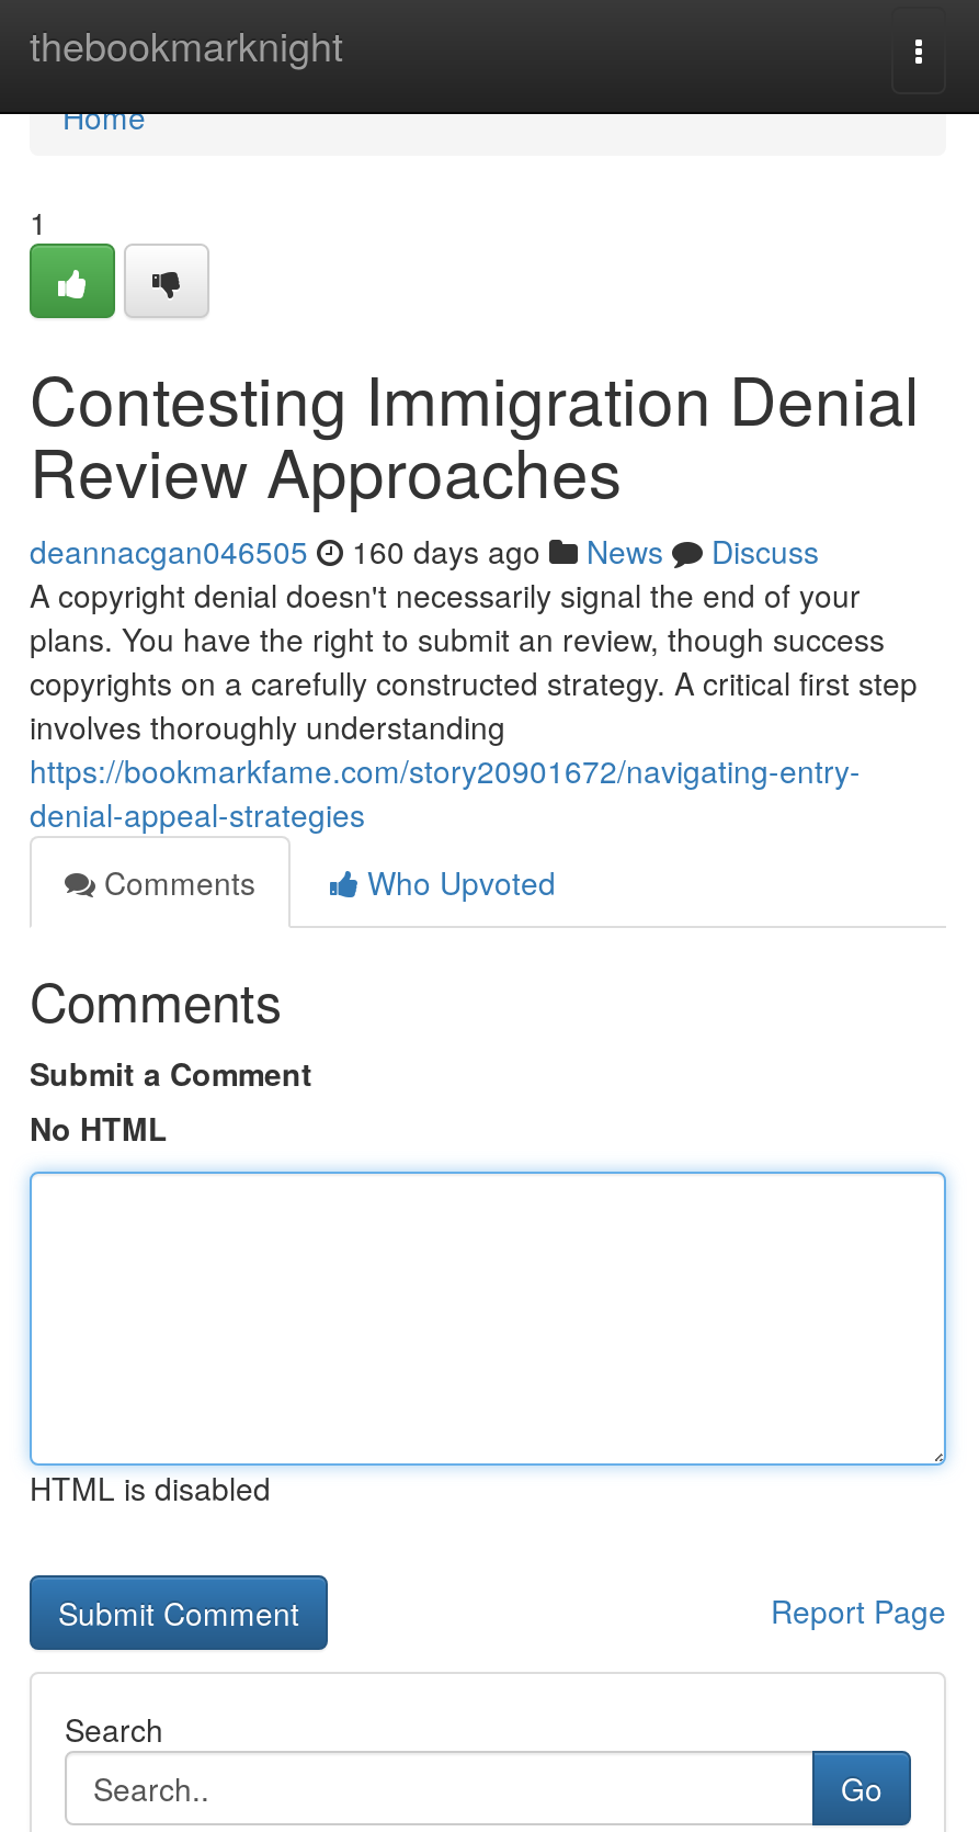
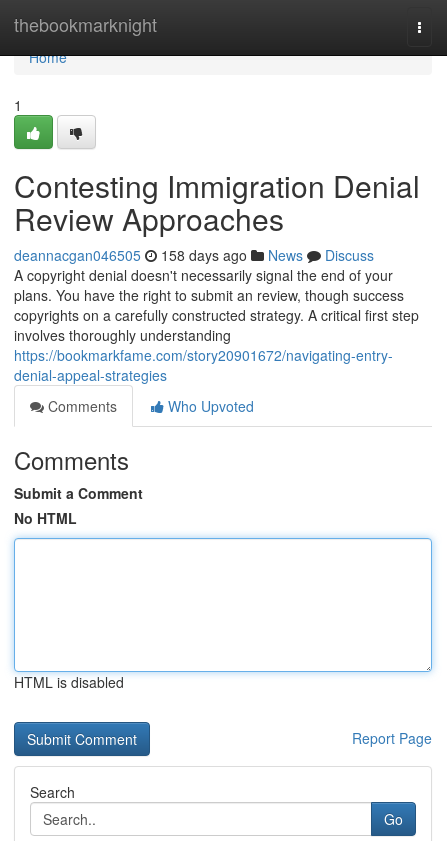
[30,529,819,573] deannacgan046505 160 days ago News Discuss -> [14,245,374,265] deannacgan046505 158 days ago News Discuss

